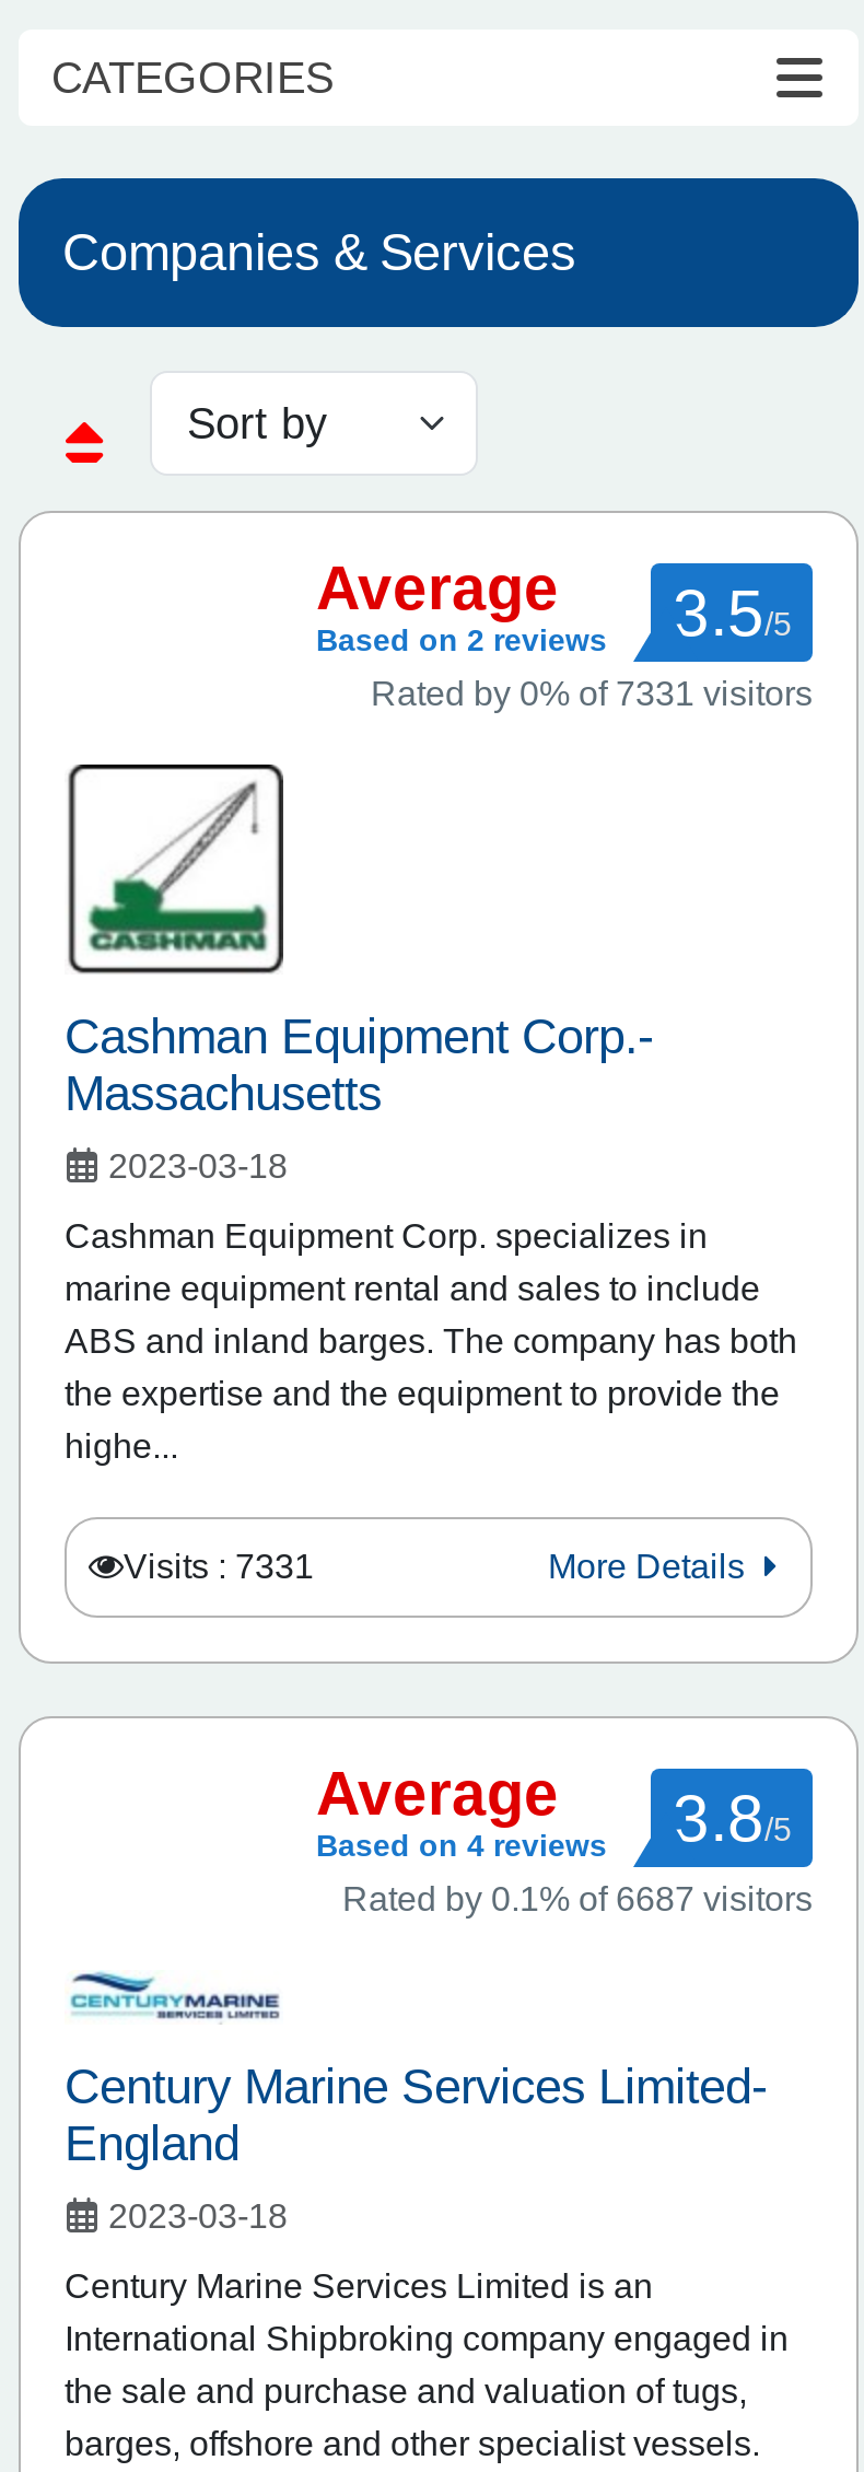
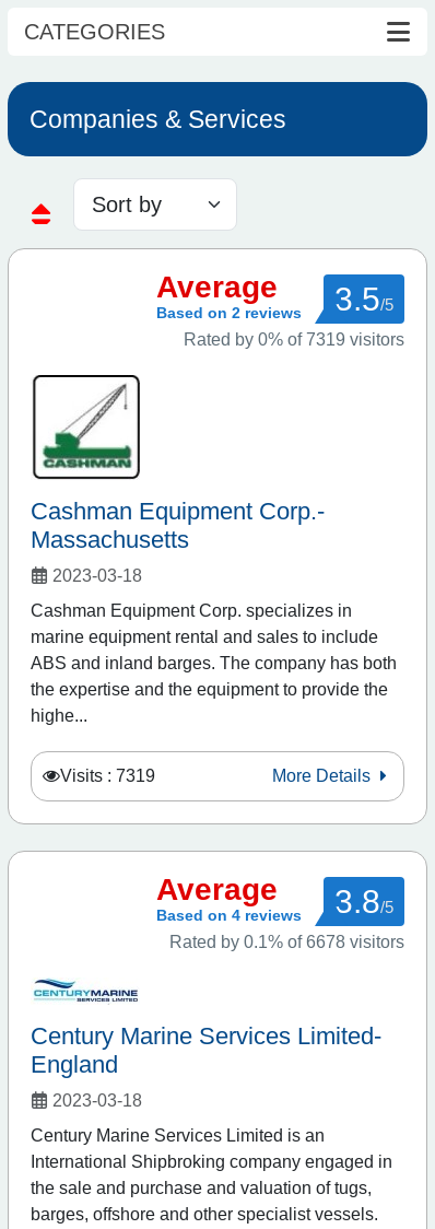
[371,675,813,712] Rated by 0% of 7331 visitors -> [184,330,404,349] Rated by 0% of 7319 visitors
[124,1548,314,1585] Visits : 7331 -> [60,766,155,785] Visits : 7319
[342,1880,813,1917] Rated by 0.1% of 6687 visitors -> [169,933,404,951] Rated by 0.1% of 6678 visitors

